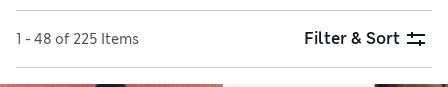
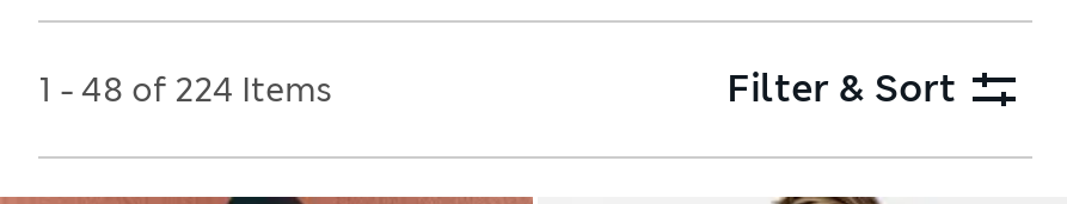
[16,29,139,47] 1 - 48 of 225 Items -> [38,67,332,110] 1 - 48 of 224 Items

